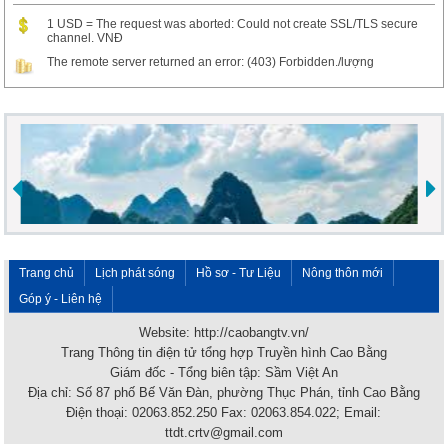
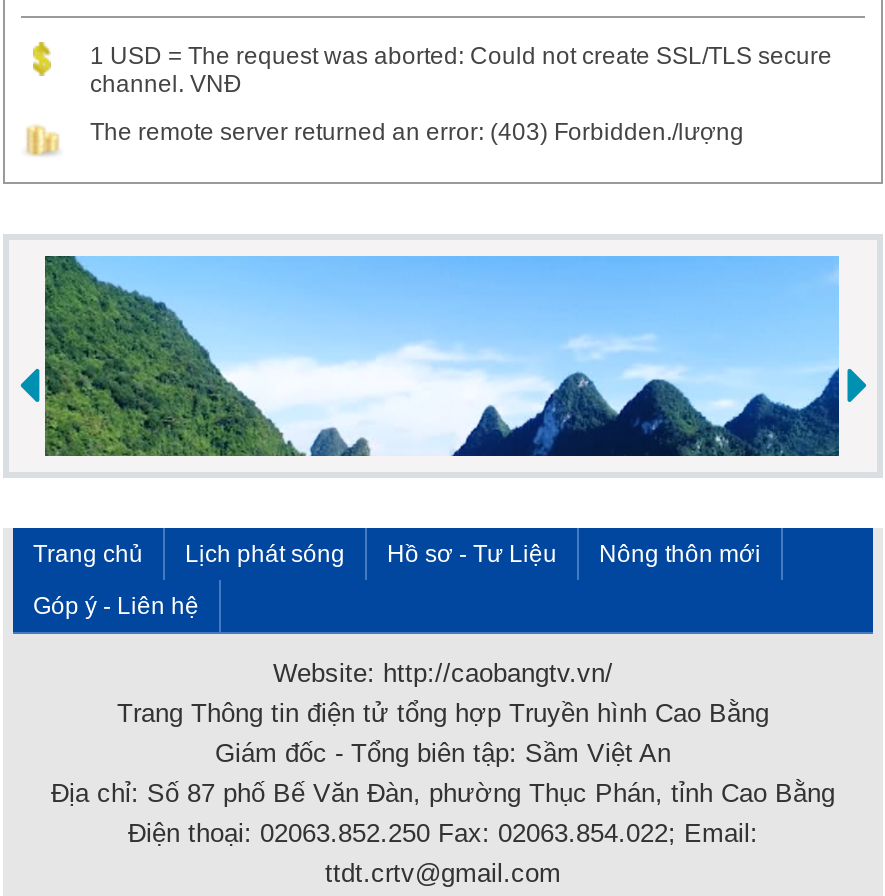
[19,124,422,225] [image] -> [35,254,841,458] [image]

